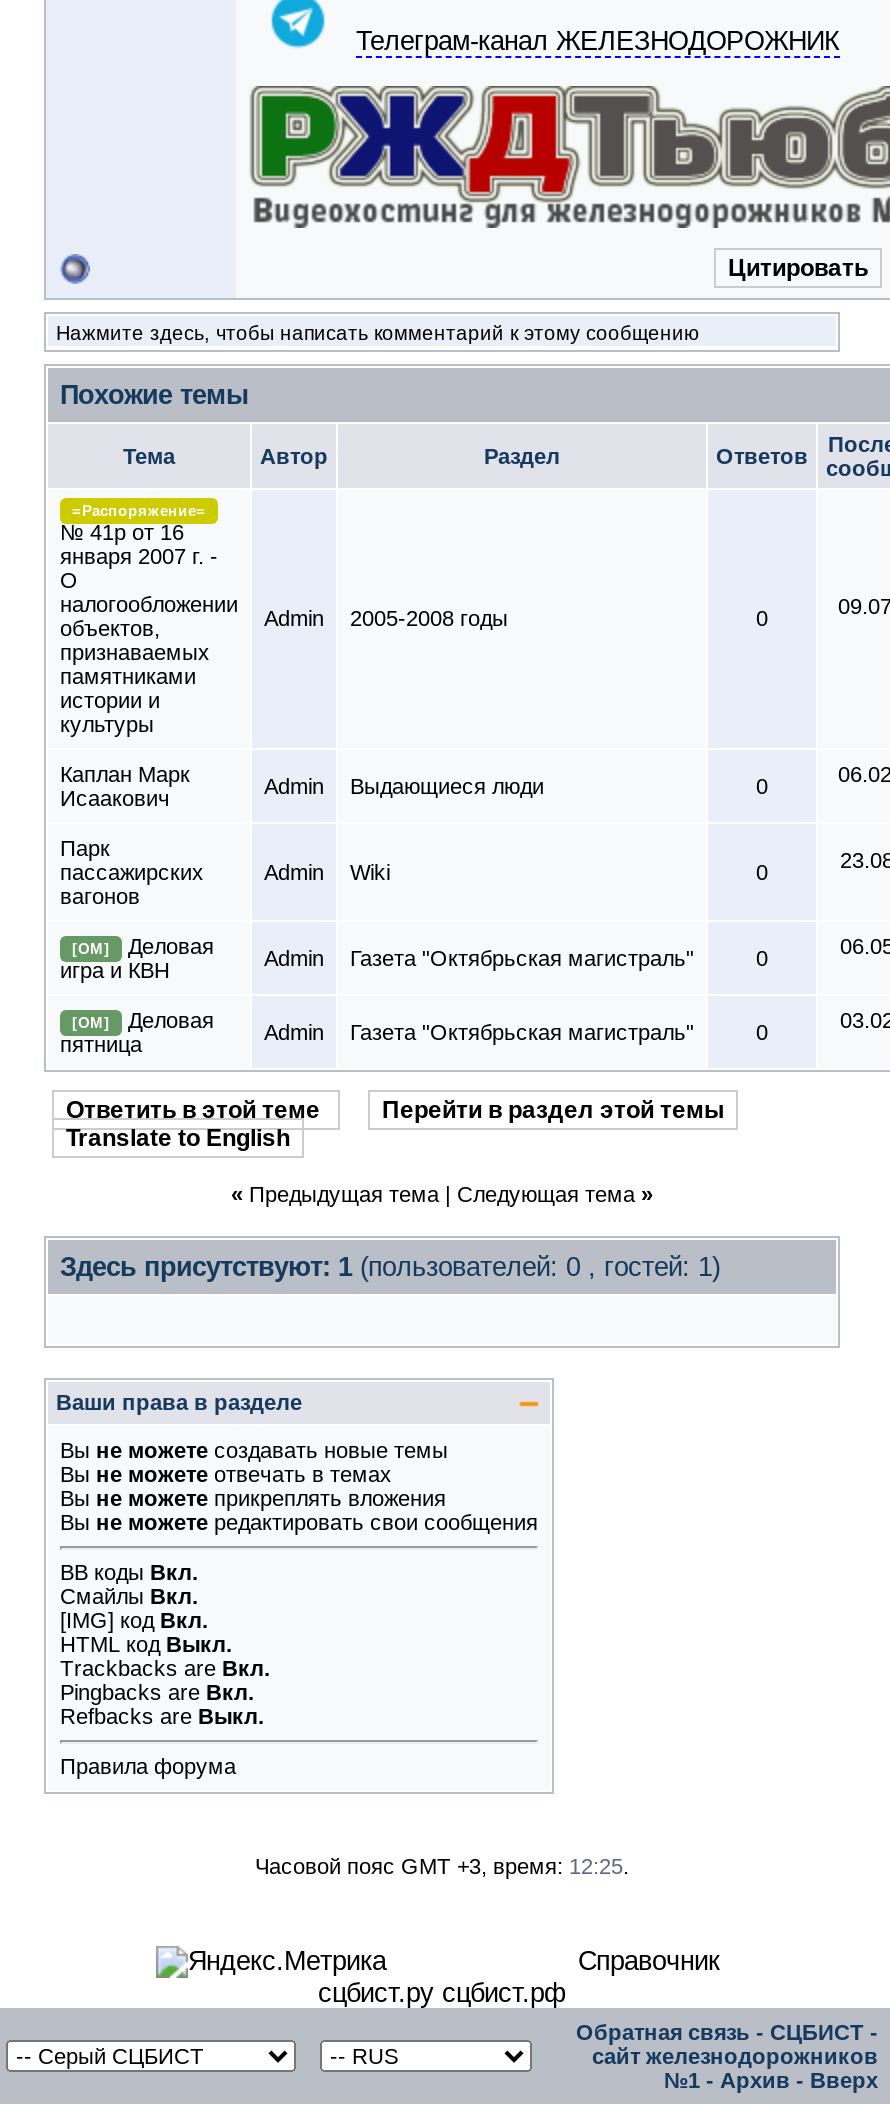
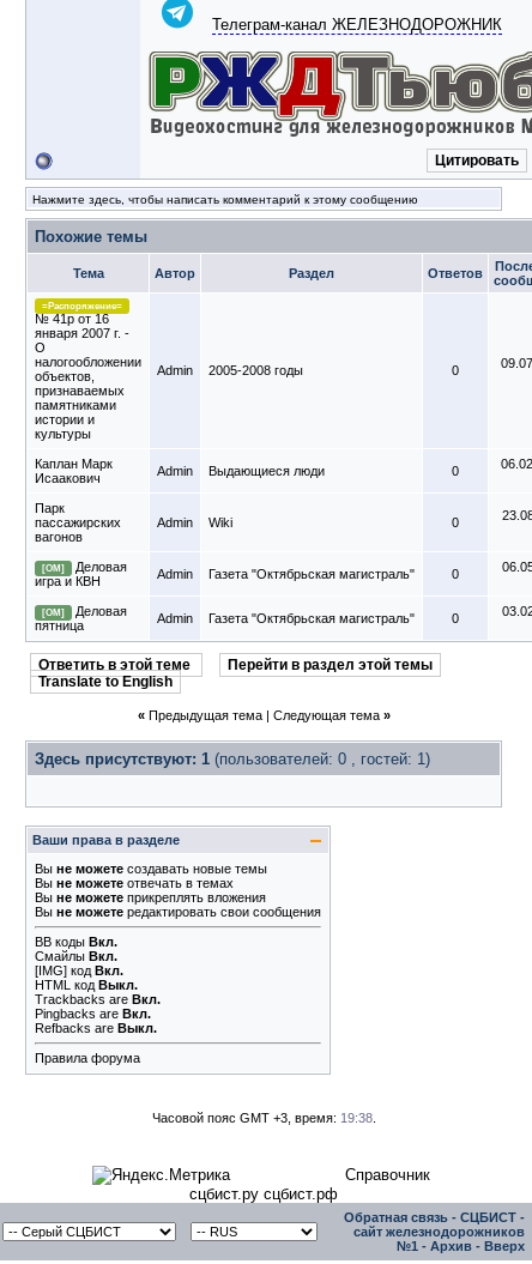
[255,1854,629,1878] Часовой пояс GMT +3, время: 12:25. -> [152,1111,376,1125] Часовой пояс GMT +3, время: 19:38.

